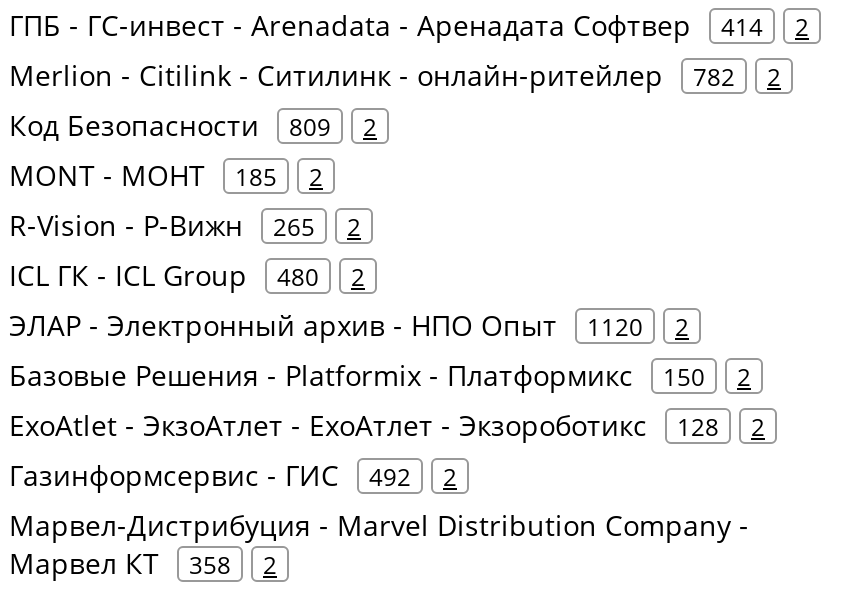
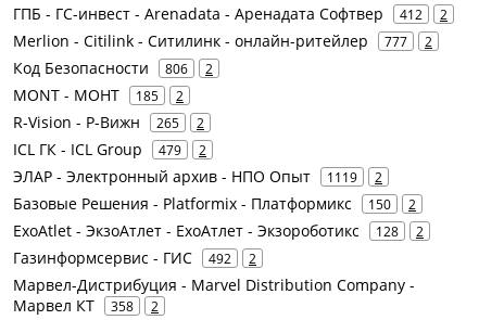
[9,6,809,44] ГПБ - ГС-инвест - Arenadata - Аренадата Софтвер 414 2 -> [13,3,448,24] ГПБ - ГС-инвест - Arenadata - Аренадата Софтвер 412 2
[9,56,781,94] Merlion - Citilink - Ситилинк - онлайн-ритейлер 782 2 -> [13,30,432,51] Merlion - Citilink - Ситилинк - онлайн-ритейлер 777 2
[9,106,377,144] Код Безопасности 809 2 -> [13,58,213,78] Код Безопасности 806 2
[9,256,365,294] ICL ГК - ICL Group 480 2 -> [13,139,206,160] ICL ГК - ICL Group 479 2
[9,306,689,344] ЭЛАР - Электронный архив - НПО Опыт 1120 2 -> [13,166,382,187] ЭЛАР - Электронный архив - НПО Опыт 1119 2

